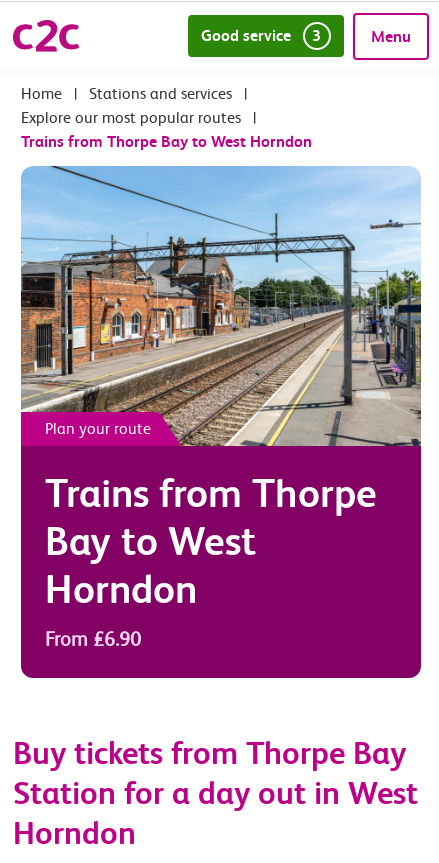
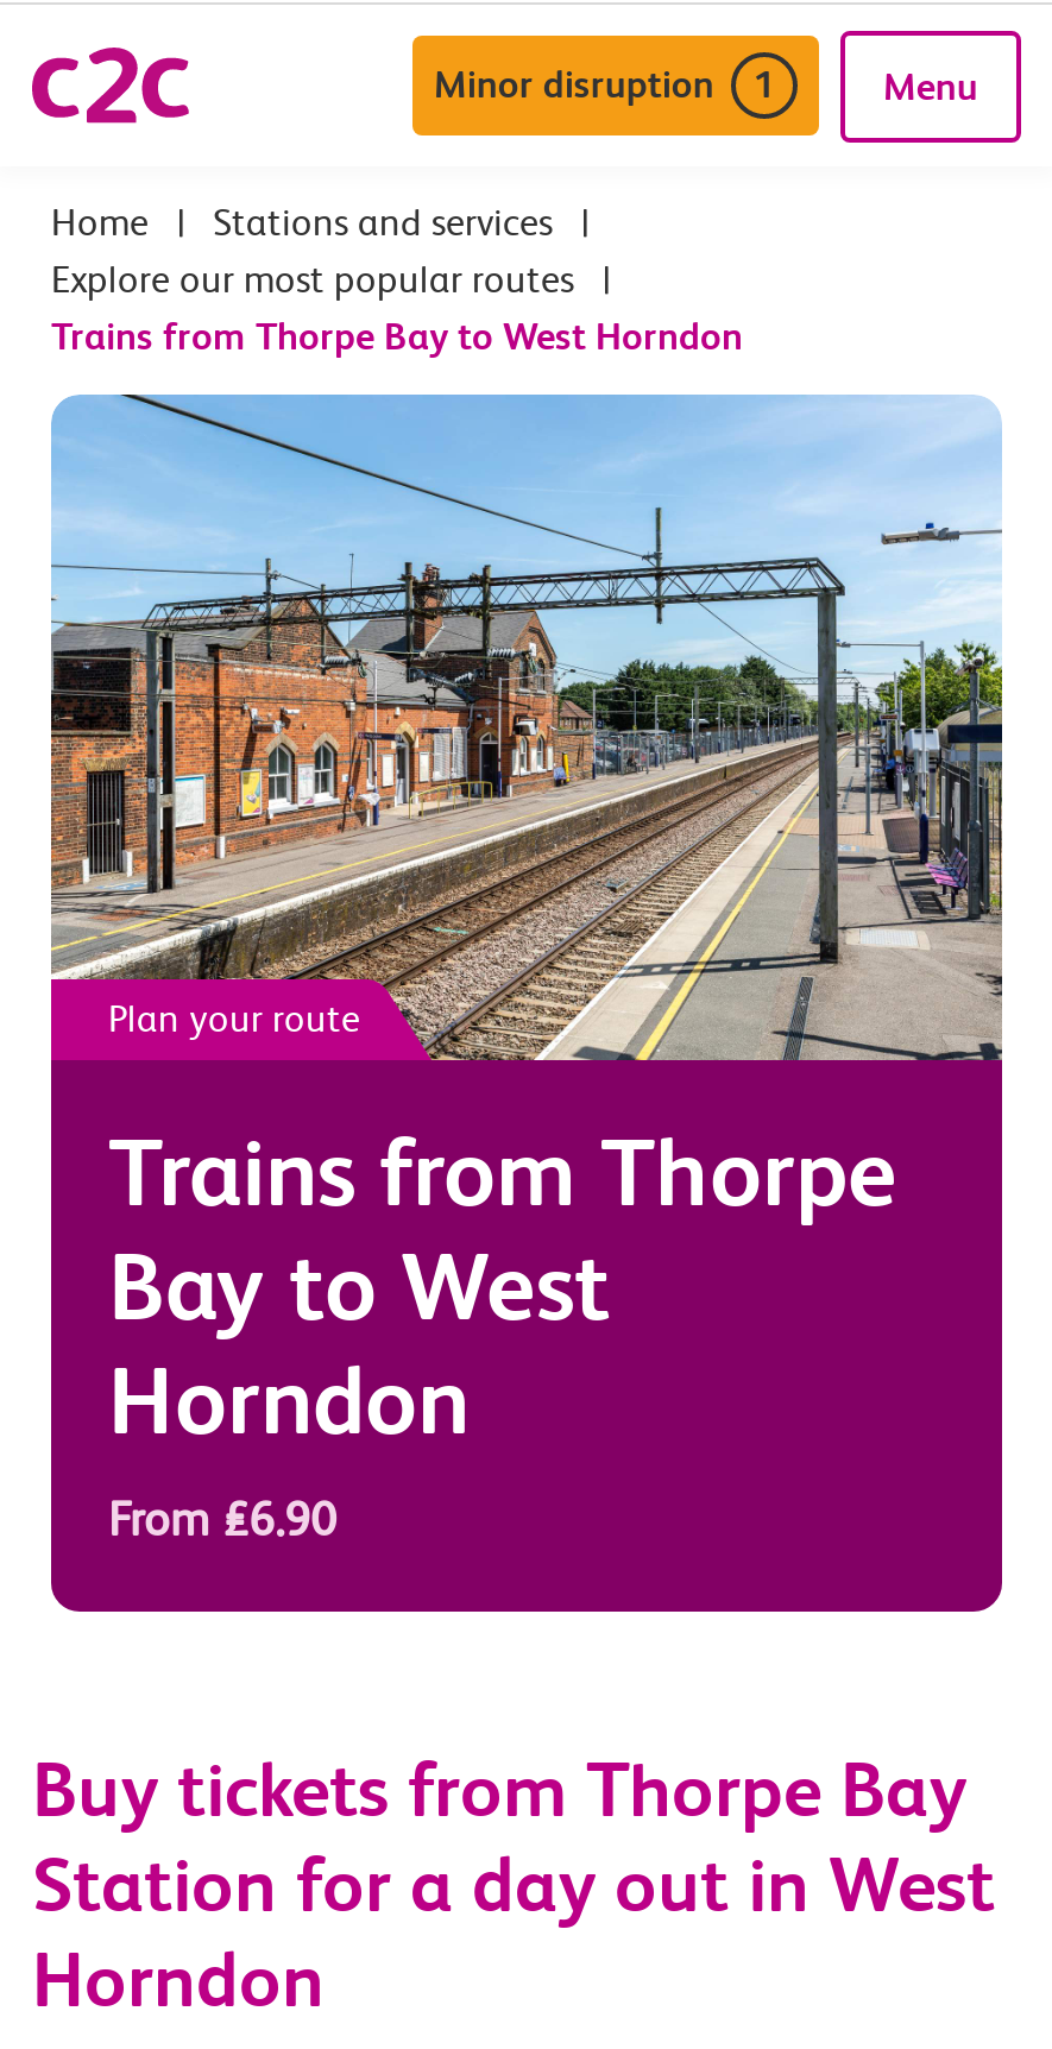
[201,26,321,45] Good service | 3 -> [433,62,775,107] Minor disruption | 1

